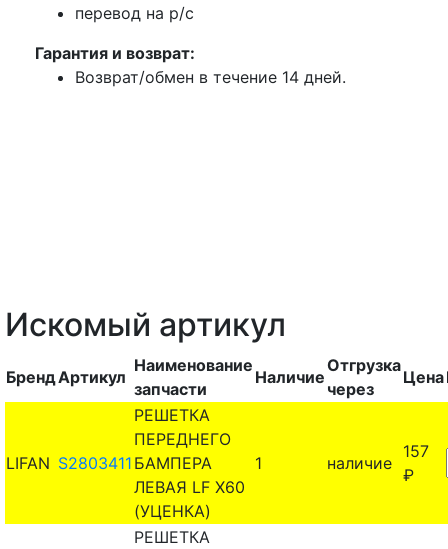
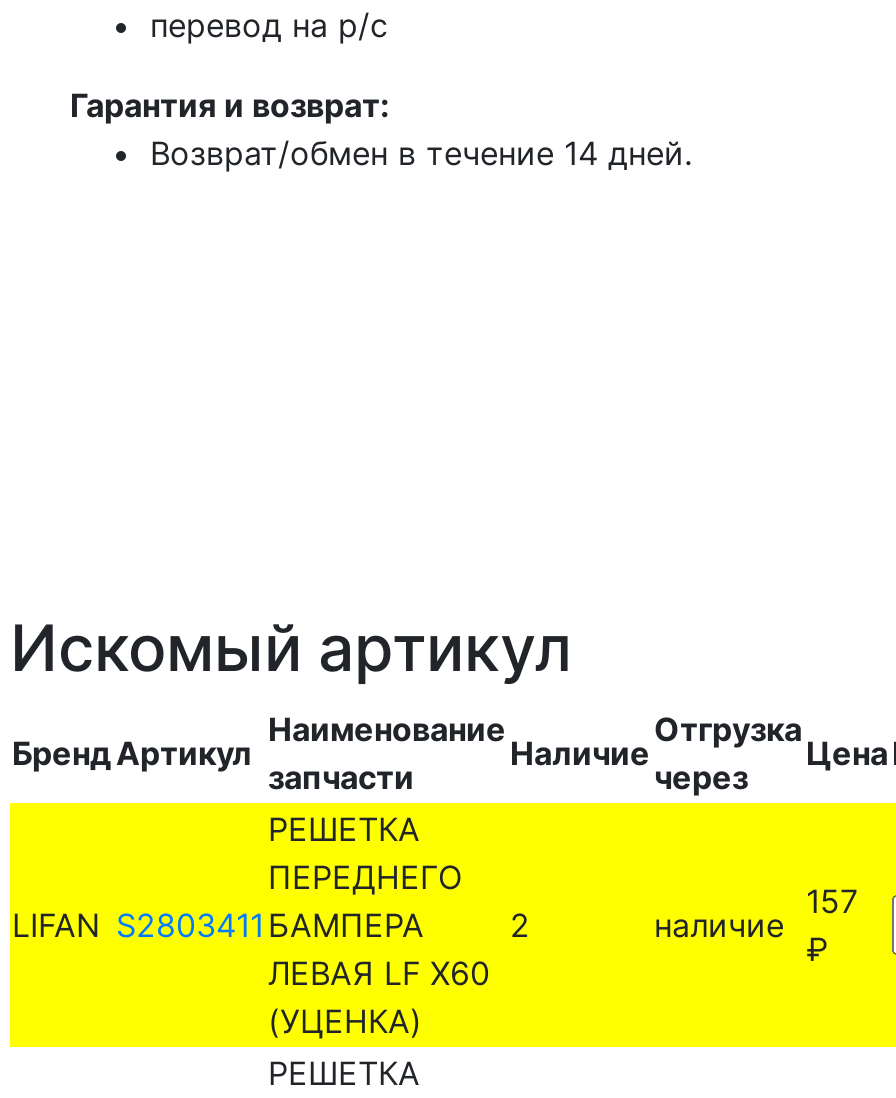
[255,453,262,473] 1 -> [510,905,530,945] 2

